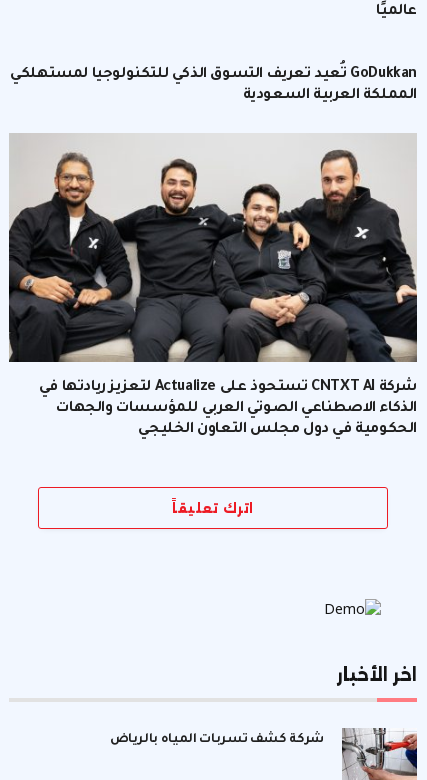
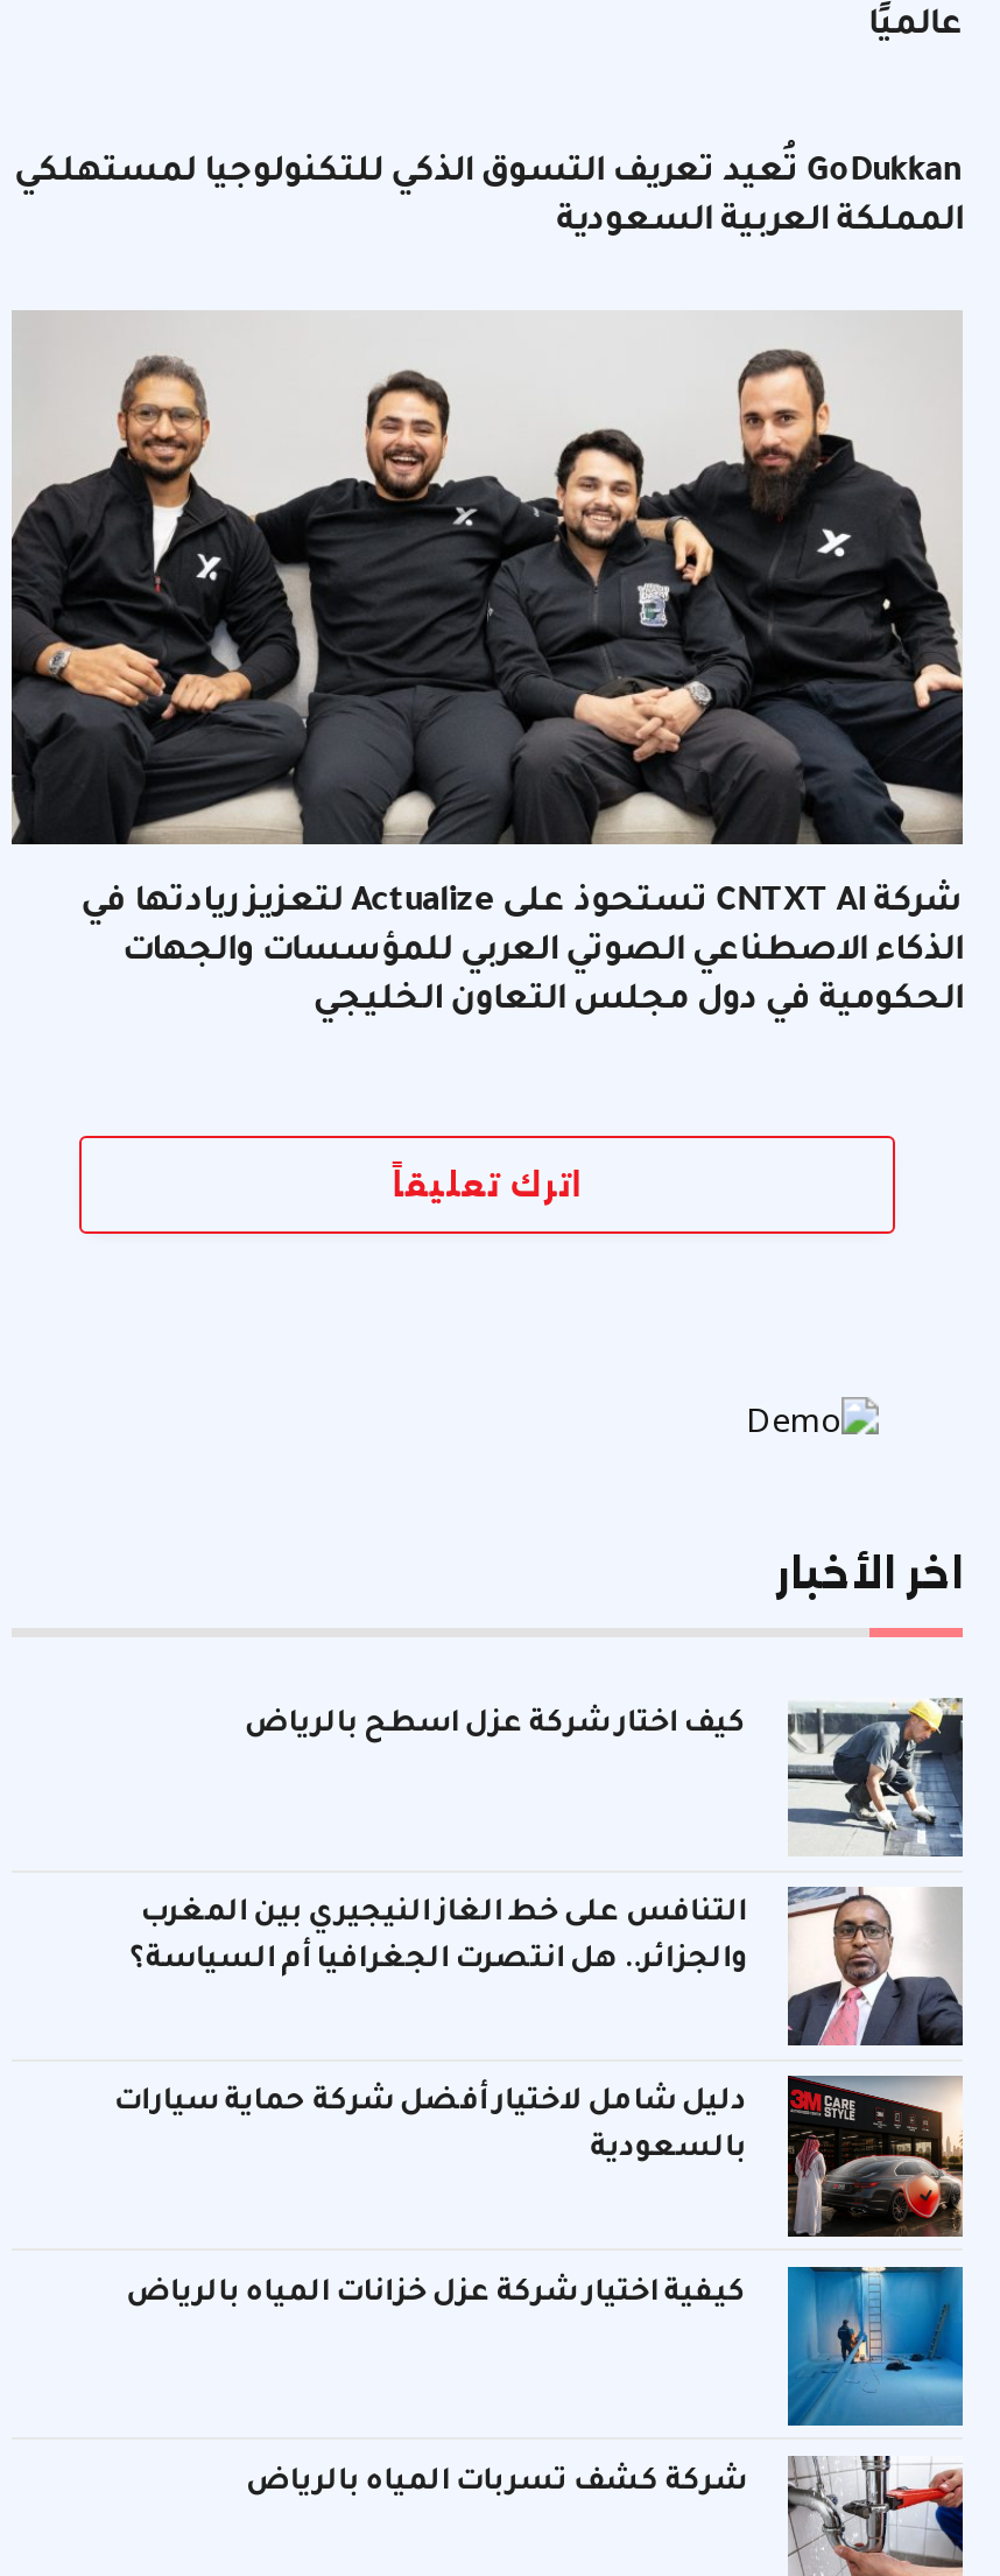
none -> [114,2073,965,2239] [image] | دليل شامل لاختيار أفضل شركة حماية سيارات | بالسعودية
none -> [126,2262,965,2428] [image] | كيفية اختيار شركة عزل خزانات المياه بالرياض
none -> [130,1884,965,2048] [image] | التنافس على خط الغاز النيجيري بين المغرب | والجزائر.. هل انتصرت الجغرافيا أم السياسة؟
none -> [245,1696,965,1859] [image] | كيف اختار شركة عزل اسطح بالرياض

